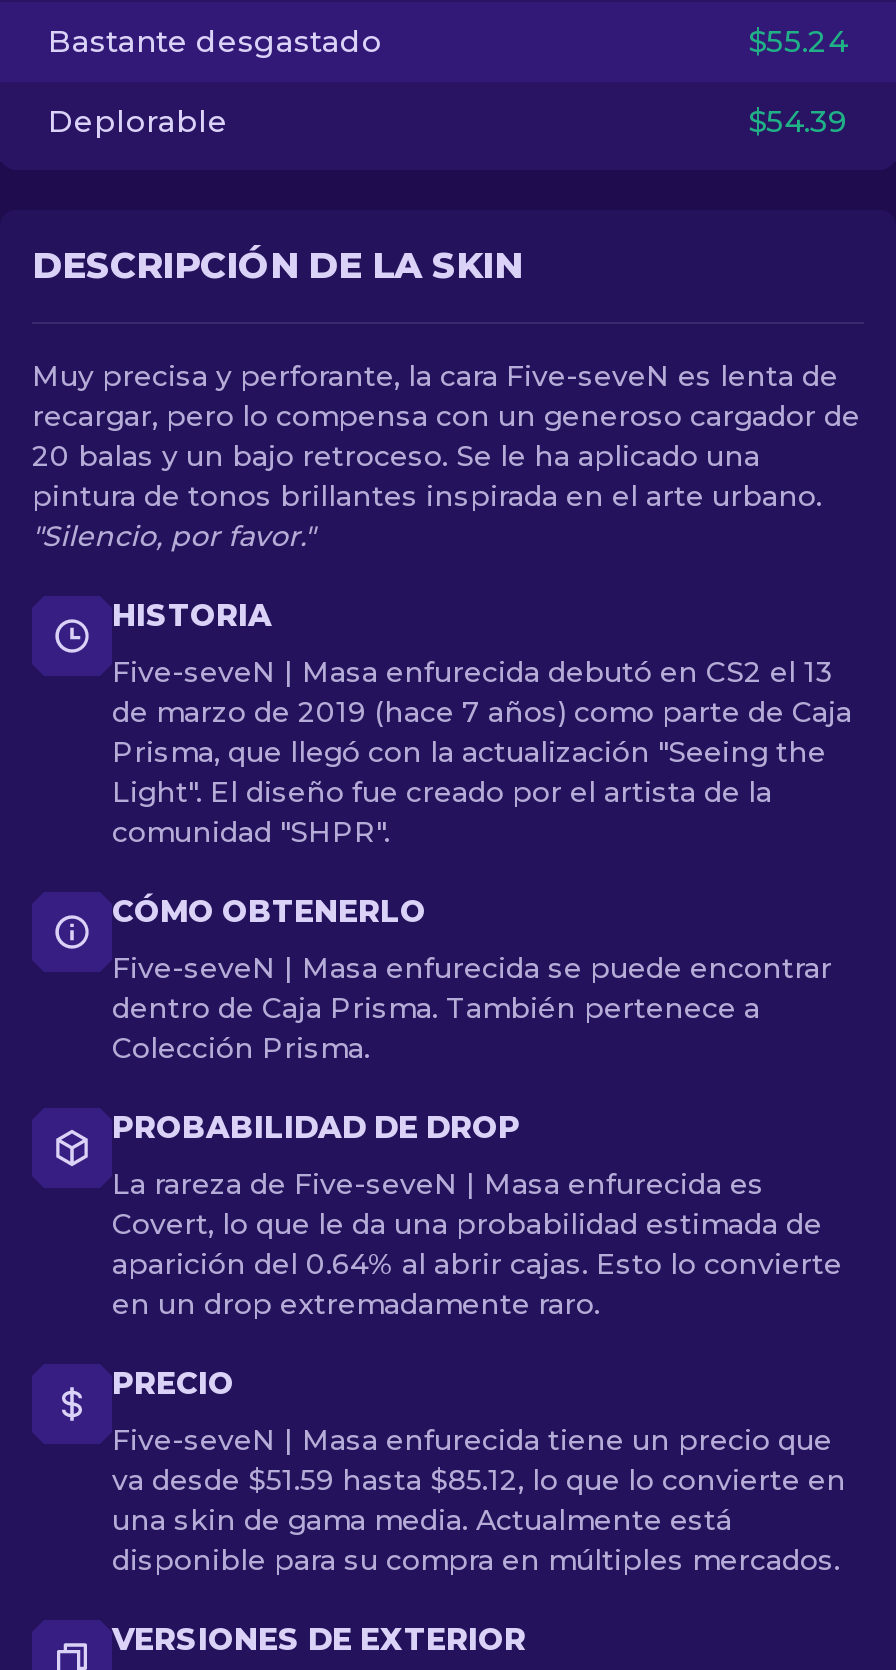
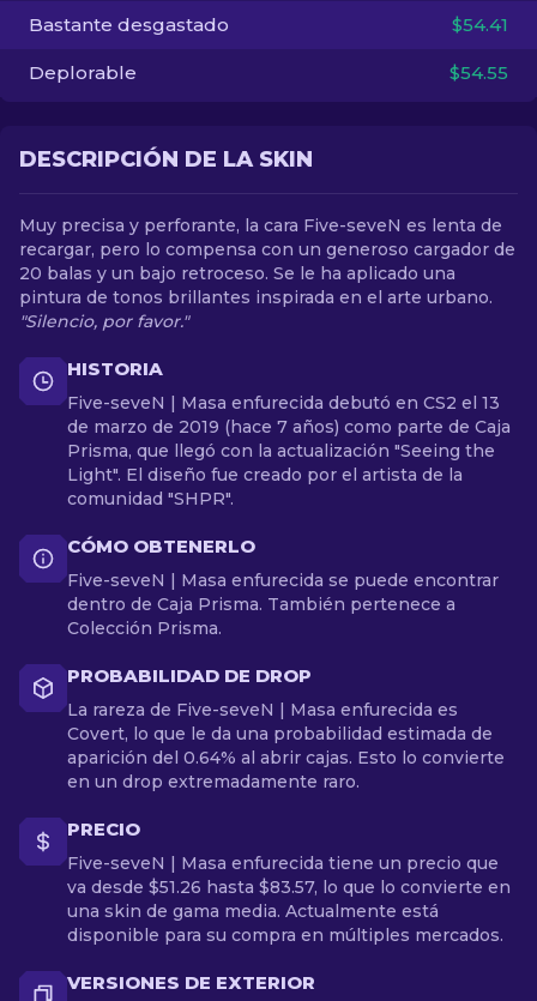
[748,22,848,60] $55.24 -> [452,13,508,36] $54.41
[748,102,848,140] $54.39 -> [449,61,508,84] $54.55
[112,1462,846,1498] va desde $51.59 hasta $85.12, lo que lo convierte en -> [67,876,511,898] va desde $51.26 hasta $83.57, lo que lo convierte en

